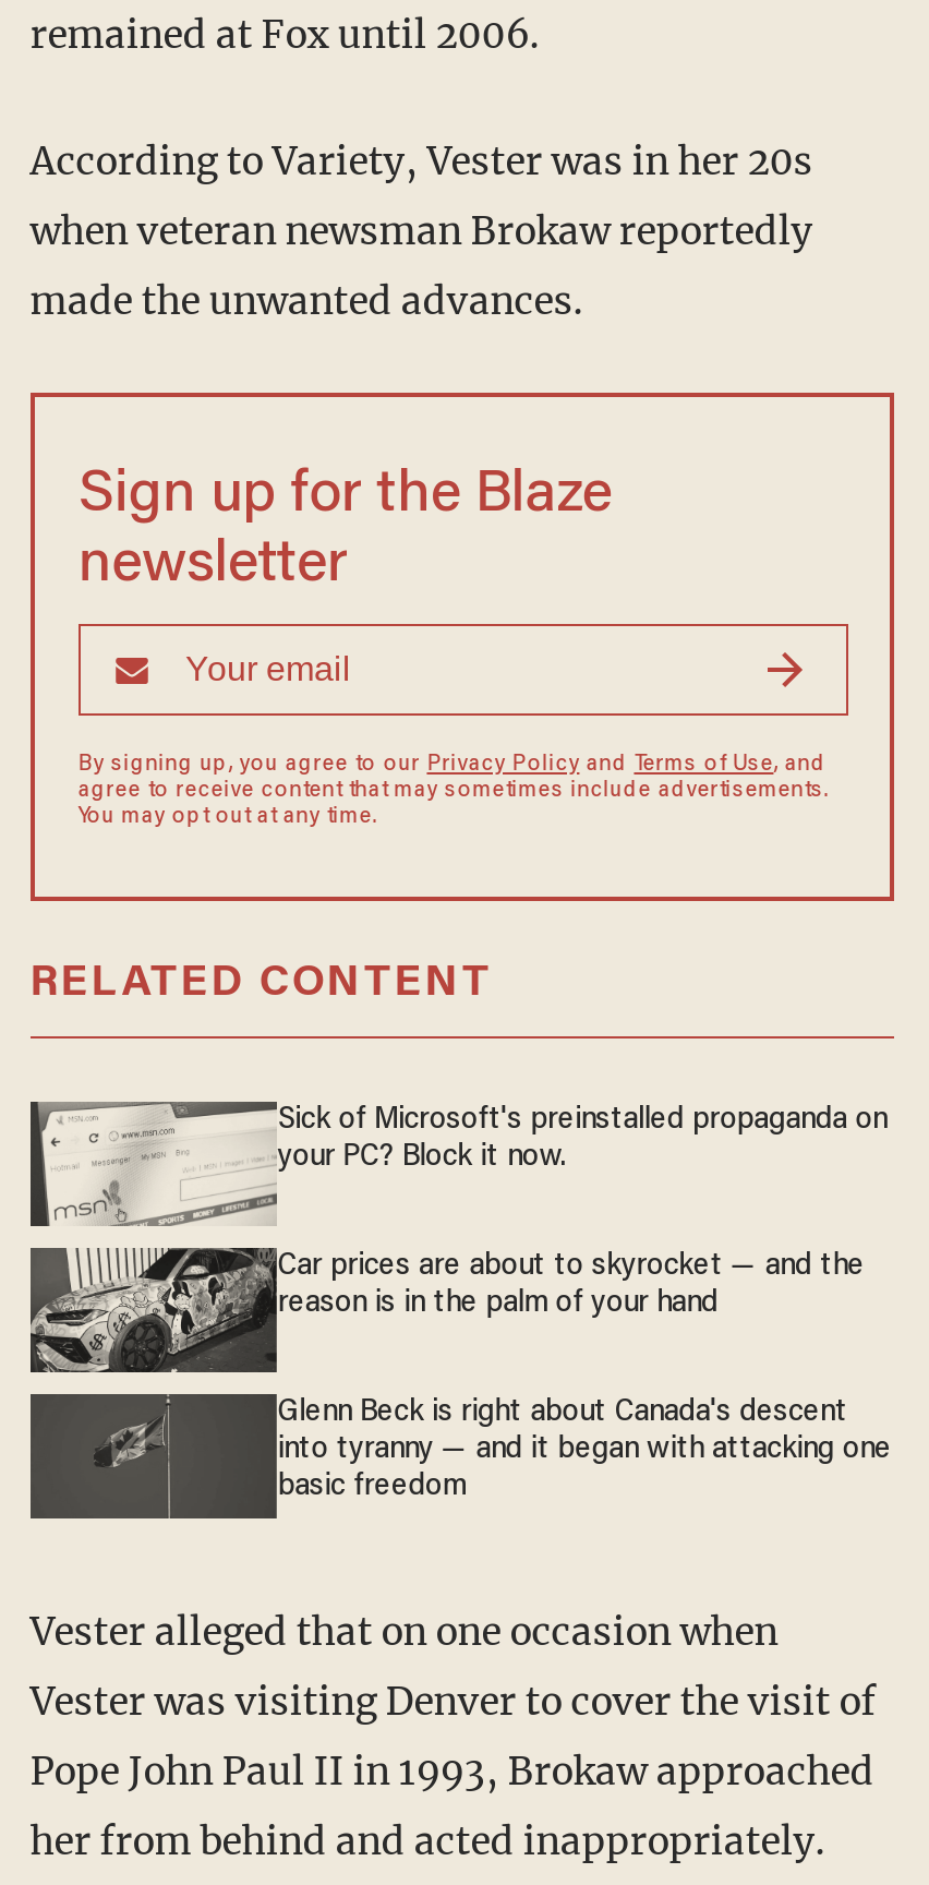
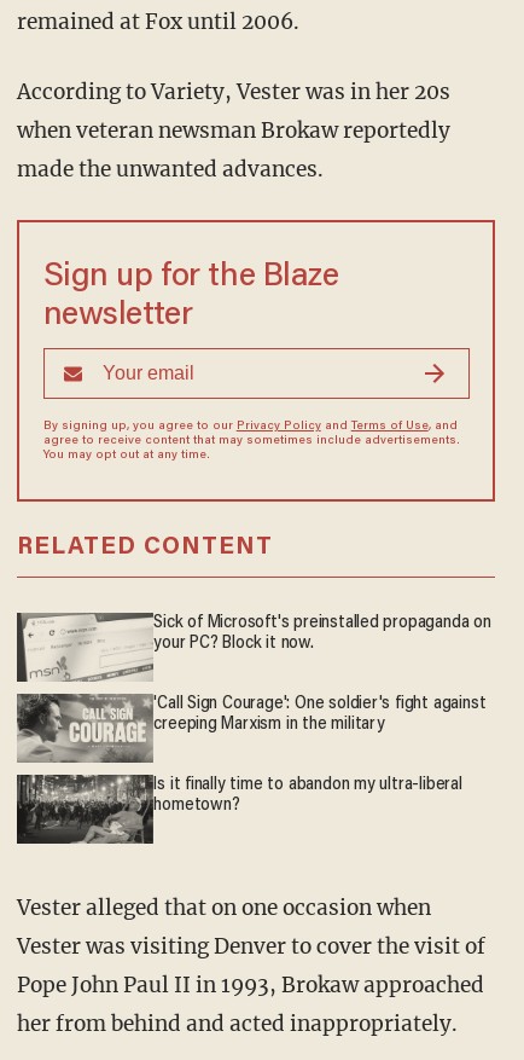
[28,1248,864,1372] [image] | Car prices are about to skyrocket — and the | reason is in the palm of your hand -> [17,694,486,764] [image] | 'Call Sign Courage': One soldier's fight against | creeping Marxism in the military
[31,1394,891,1518] [image] | Glenn Beck is right about Canada's descent | into tyranny — and it began with attacking one | basic freedom -> [18,775,462,844] [image] | Is it finally time to abandon my ultra-liberal | hometown?

